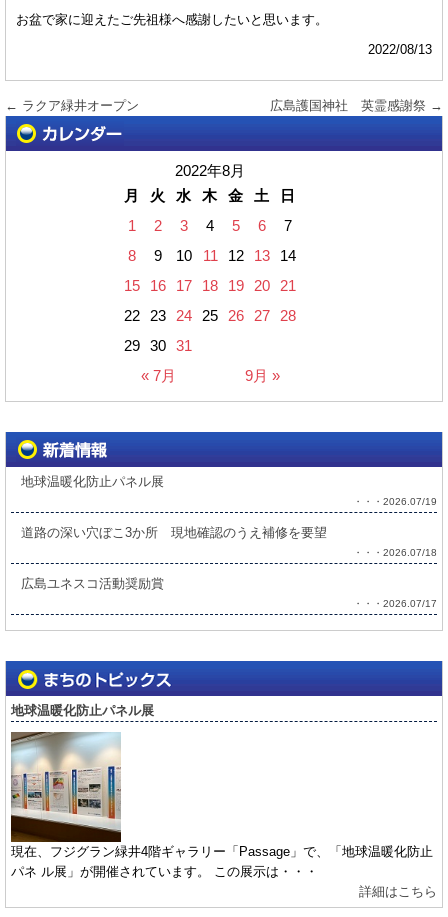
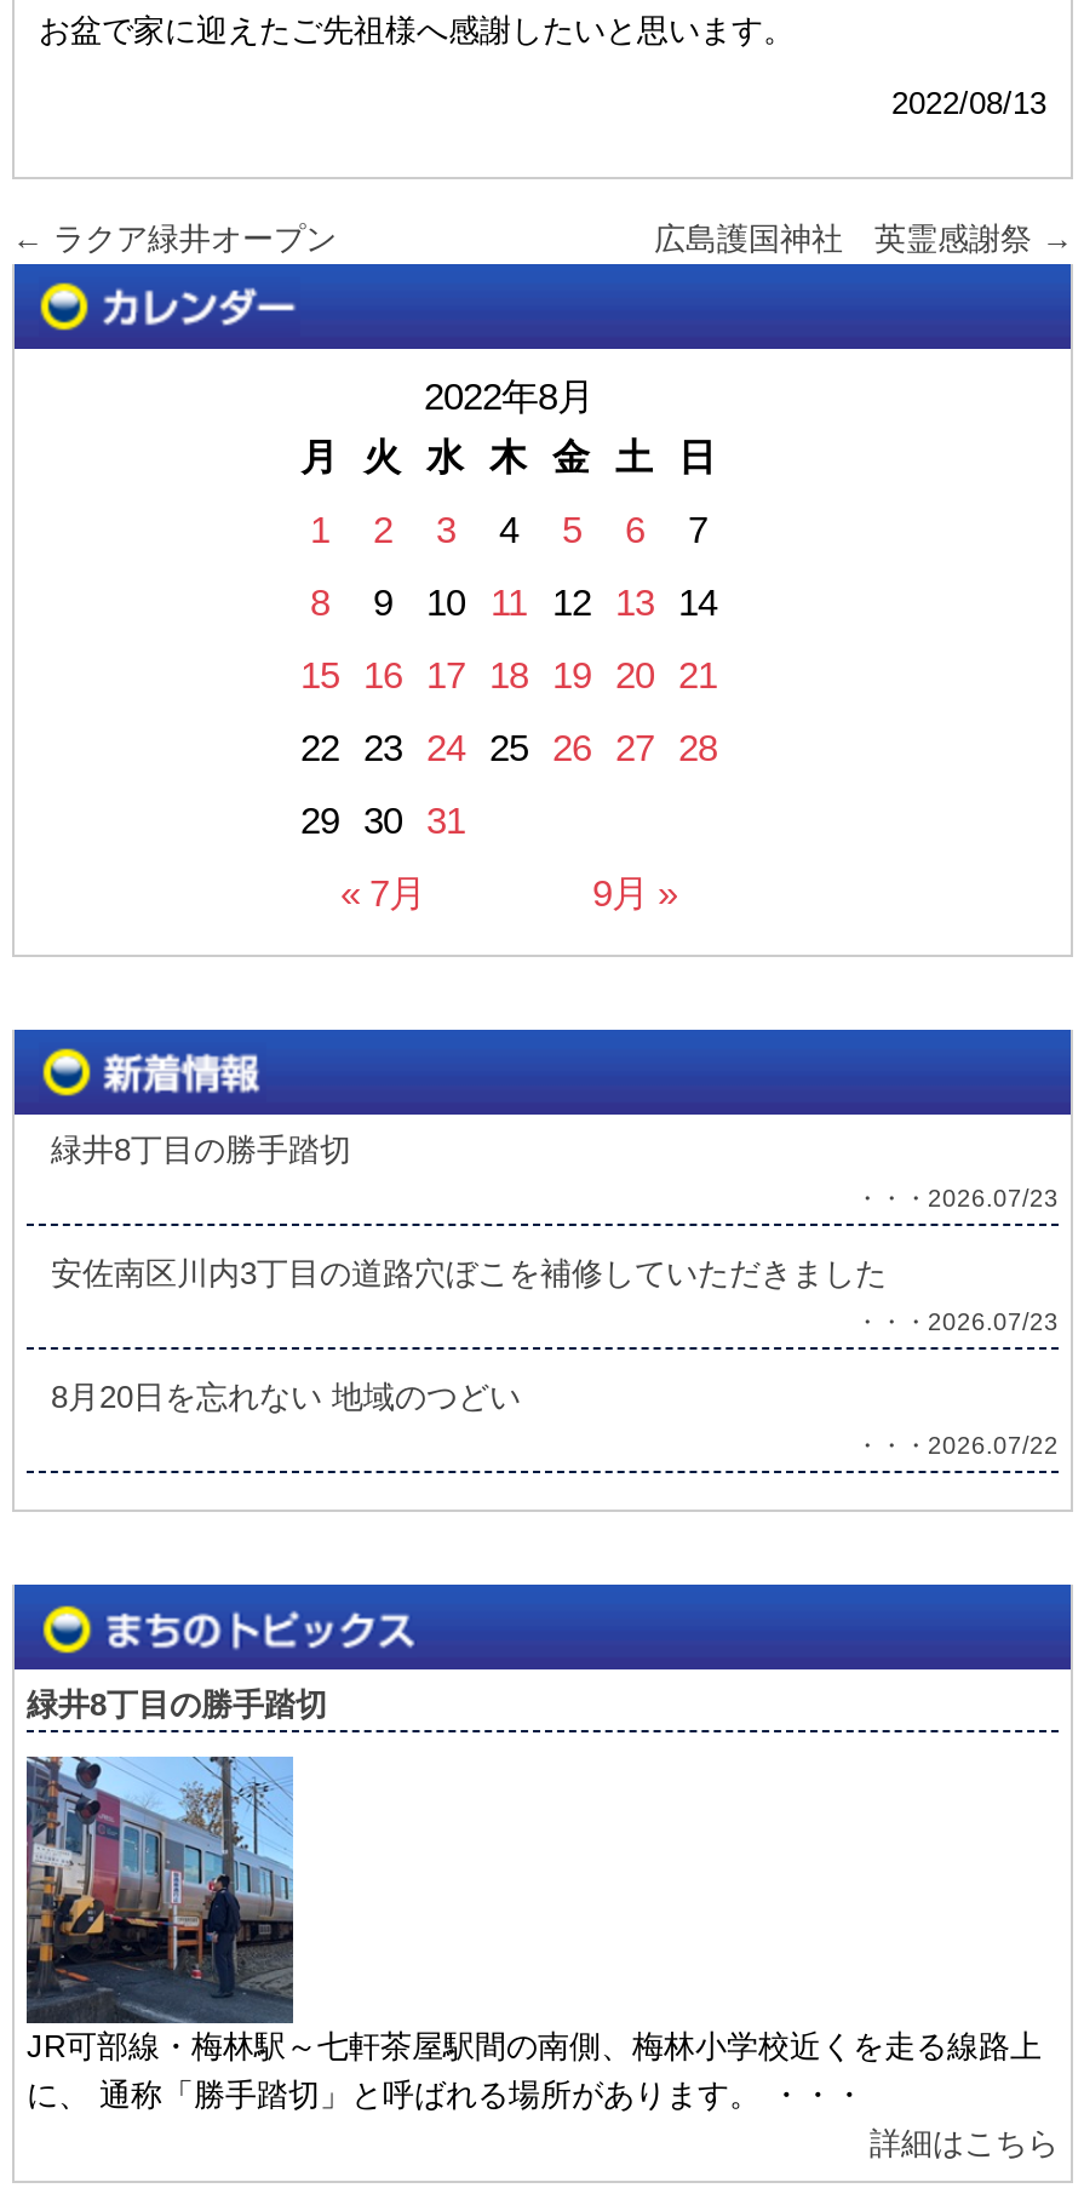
[21,474,164,489] 地球温暖化防止パネル展 -> [51,1132,351,1168] 緑井8丁目の勝手踏切
[353,496,437,507] ・・・2026.07/19 -> [855,1185,1059,1212] ・・・2026.07/23
[21,525,327,540] 道路の深い穴ぼこ3か所 現地確認のうえ補修を要望 -> [51,1255,887,1291] 安佐南区川内3丁目の道路穴ぼこを補修していただきました
[353,547,437,558] ・・・2026.07/18 -> [855,1308,1059,1335] ・・・2026.07/23
[21,576,164,591] 広島ユネスコ活動奨励賞 -> [51,1379,521,1415] 8月20日を忘れない 地域のつどい
[353,598,437,609] ・・・2026.07/17 -> [855,1432,1059,1459] ・・・2026.07/22
[11,703,154,718] 地球温暖化防止パネル展 -> [27,1686,327,1723] 緑井8丁目の勝手踏切
[11,731,433,879] [image] | 現在、フジグラン緑井4階ギャラリー「Passage」で、「地球温暖化防止 | パネ ル展」が開催されています。 この展示は・・・ -> [24,1754,1042,2113] [image] | JR可部線・梅林駅～七軒茶屋駅間の南側、梅林小学校近くを走る線路上 | に、 通称「勝手踏切」と呼ばれる場所があります。 ・・・

